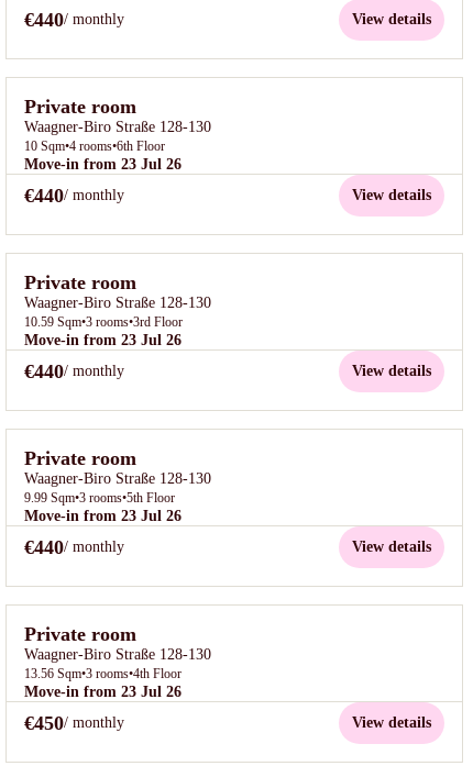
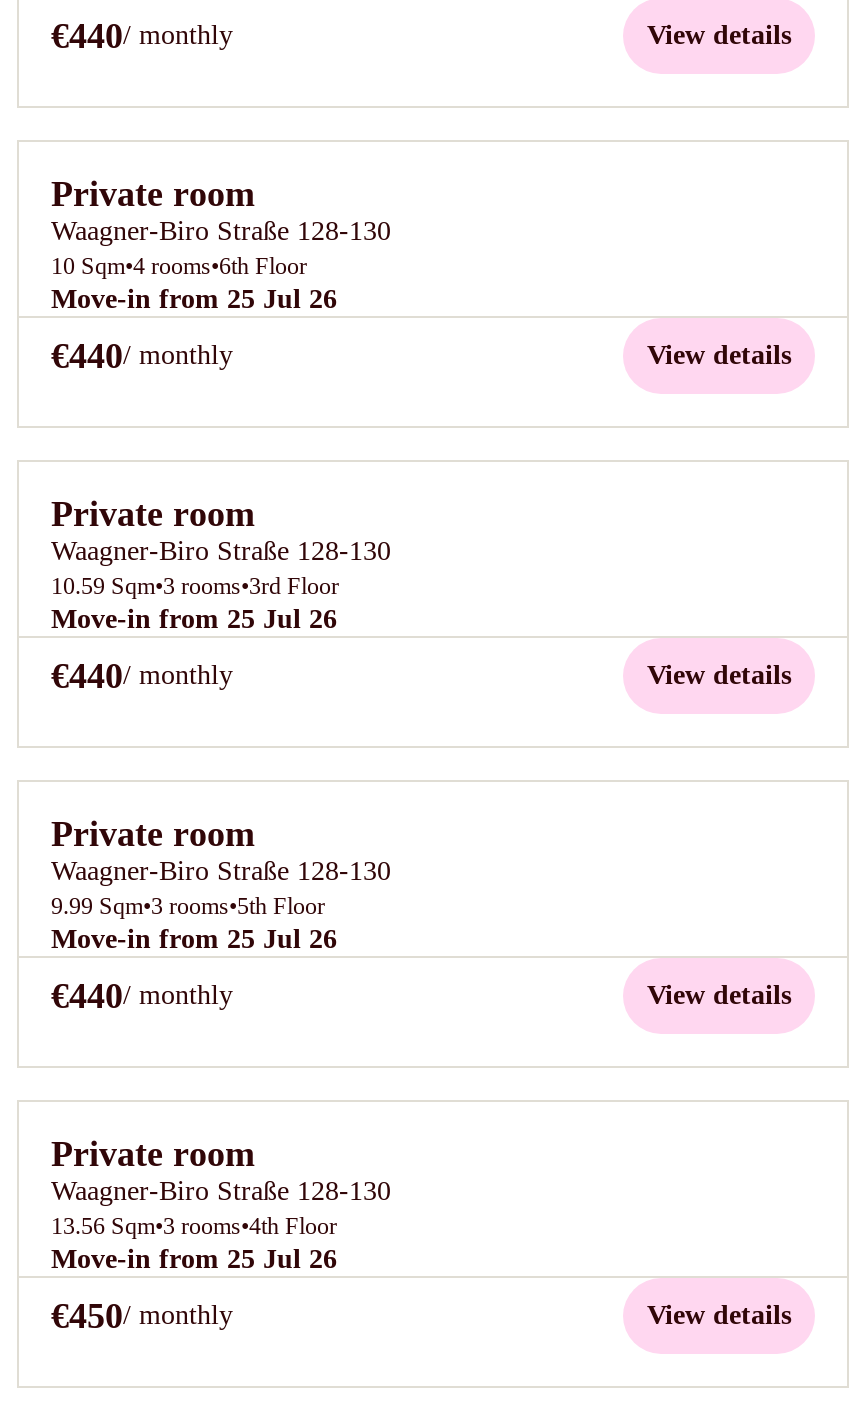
[24,156,182,173] Move-in from 23 Jul 26 -> [51,284,337,314] Move-in from 25 Jul 26
[24,332,182,348] Move-in from 23 Jul 26 -> [51,604,337,634] Move-in from 25 Jul 26
[24,508,182,524] Move-in from 23 Jul 26 -> [51,924,337,954] Move-in from 25 Jul 26
[24,684,182,700] Move-in from 23 Jul 26 -> [51,1244,337,1274] Move-in from 25 Jul 26

